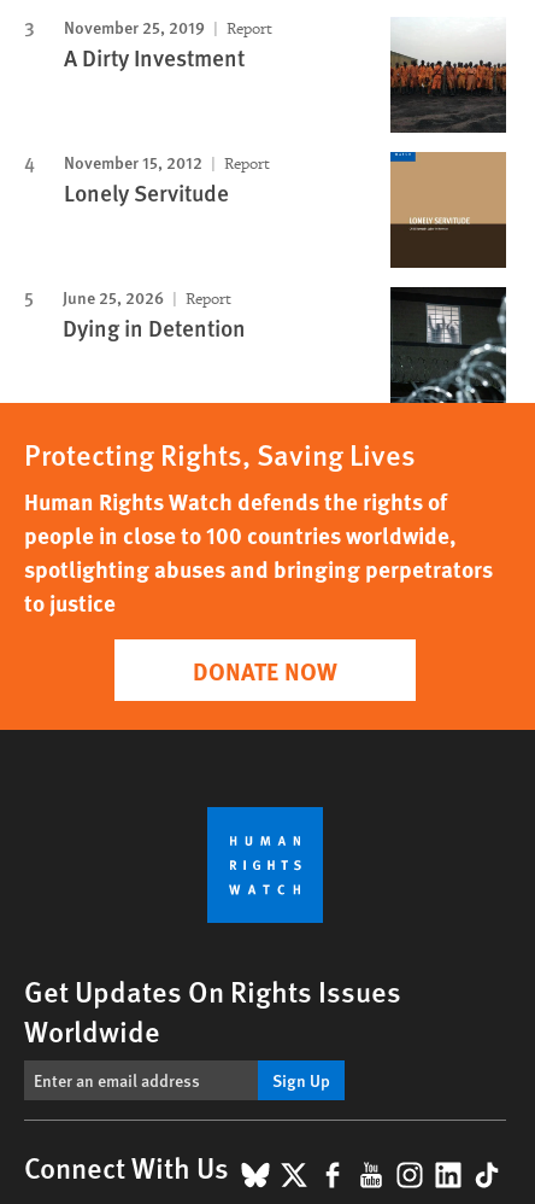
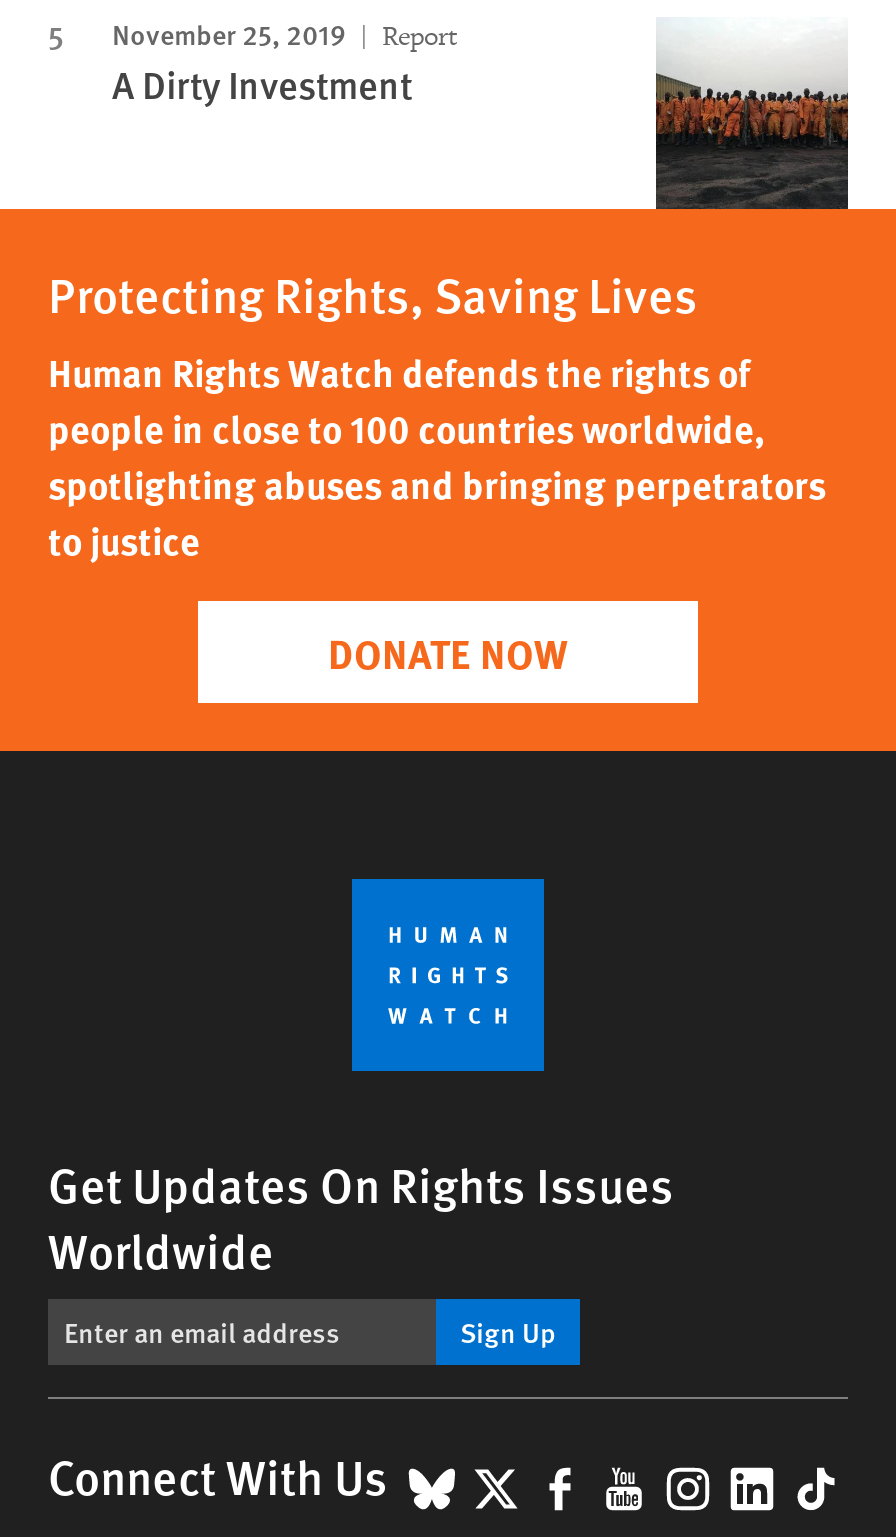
[63,149,270,343] November 15, 2012 | Report | Lonely Servitude | June 25, 2026 | Report | Dying in Detention -> none
[389,151,507,269] [image] -> none
[389,286,507,404] [image] -> none

